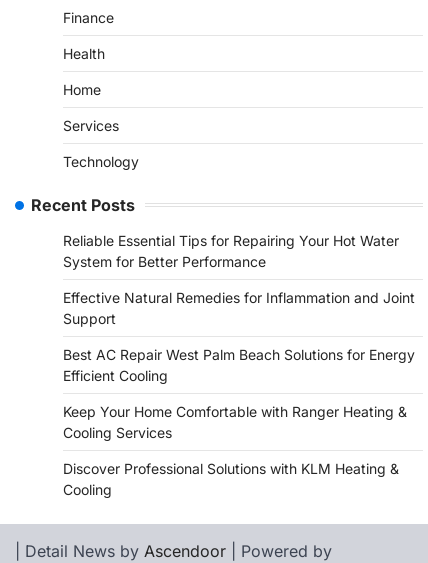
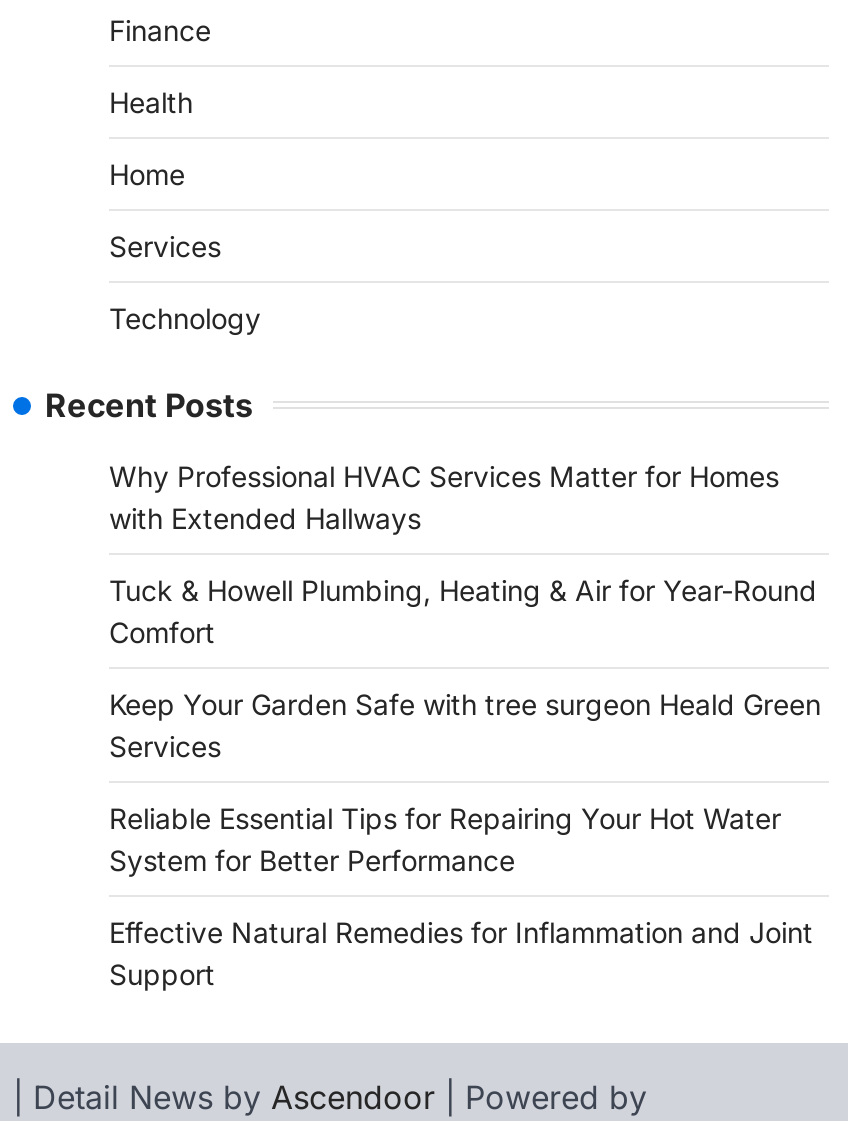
none -> [109,459,821,763] Why Professional HVAC Services Matter for Homes | with Extended Hallways | Tuck & Howell Plumbing, Heating & Air for Year-Round | Comfort | Keep Your Garden Safe with tree surgeon Heald Green | Services
moved [63,232,415,327] -> [109,801,813,991]: Reliable Essential Tips for Repairing Your Hot Water | System for Better Performance | Effective Natural Remedies for Inflammation and Joint | Support
[63,346,415,498] Best AC Repair West Palm Beach Solutions for Energy | Efficient Cooling | Keep Your Home Comfortable with Ranger Heating & | Cooling Services | Discover Professional Solutions with KLM Heating & | Cooling -> none

